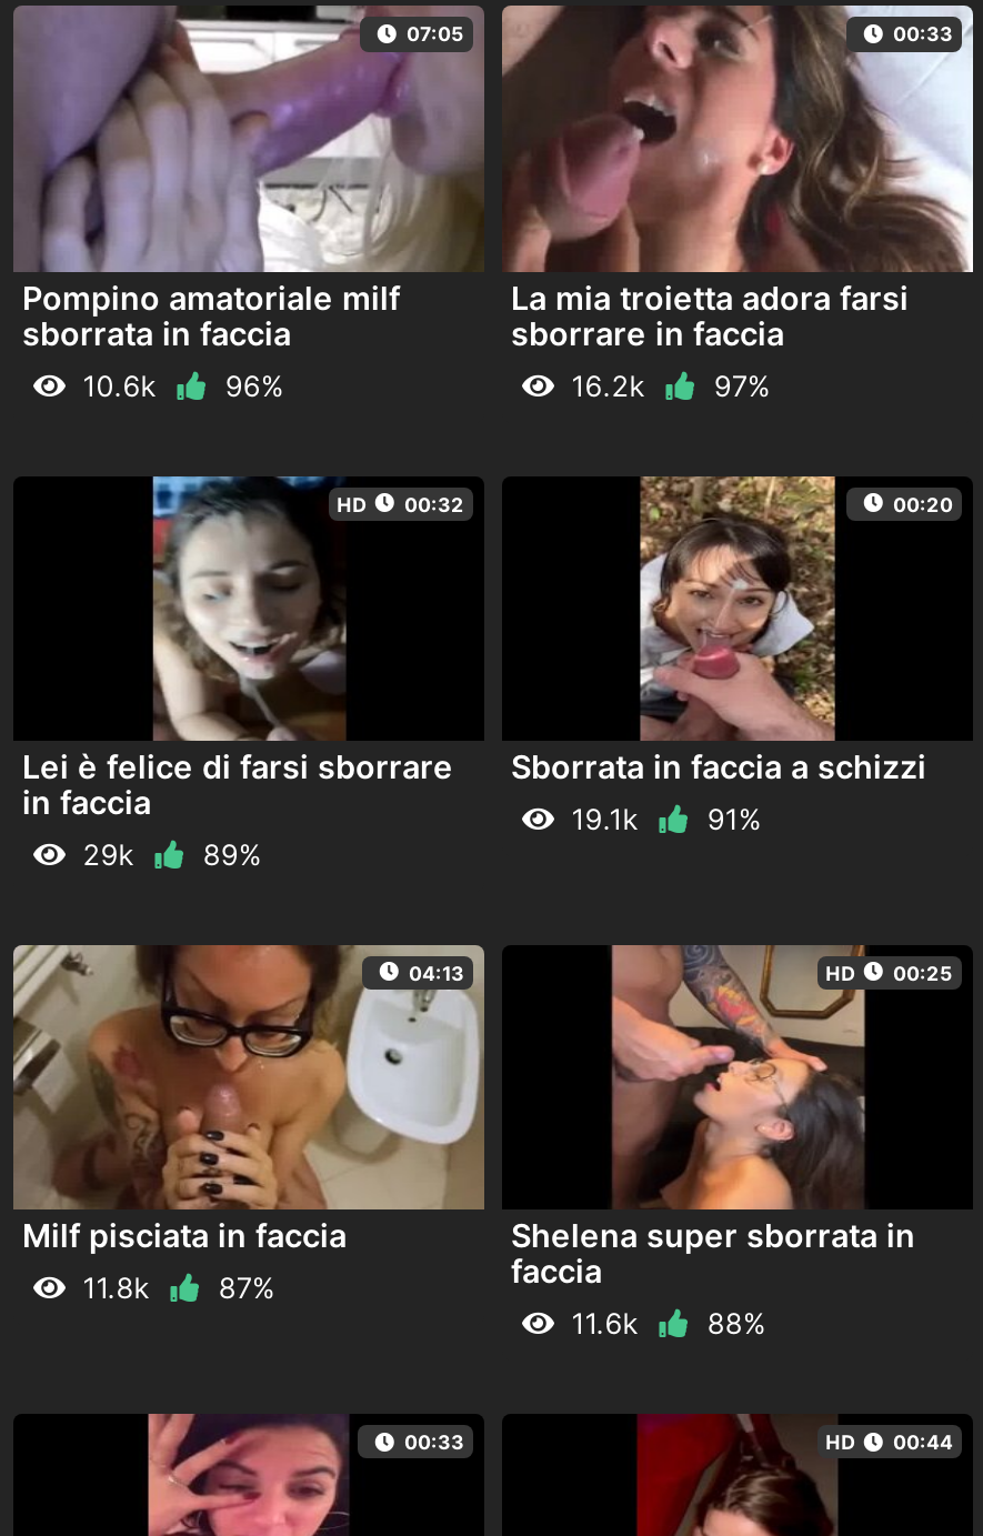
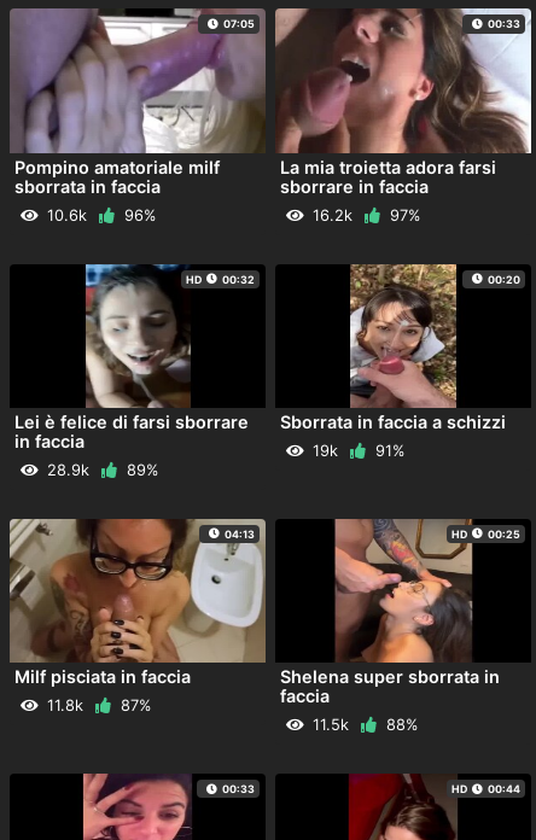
[571,803,638,836] 19.1k -> [313,441,338,460] 19k
[83,838,134,871] 29k -> [47,461,90,479] 28.9k
[571,1307,638,1341] 11.6k -> [313,716,349,734] 11.5k

